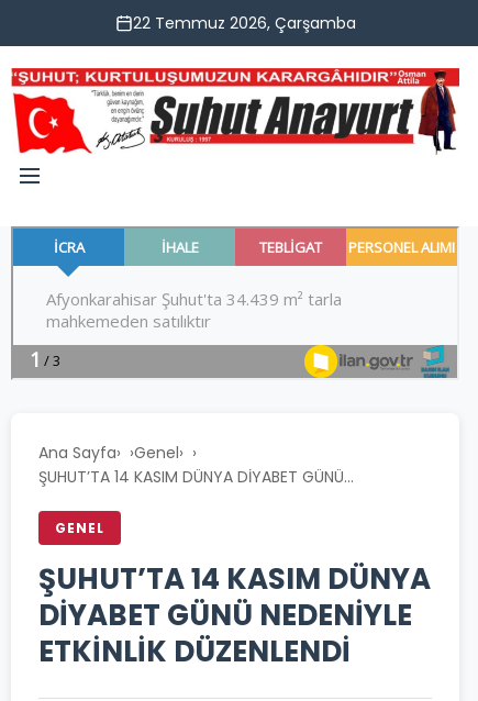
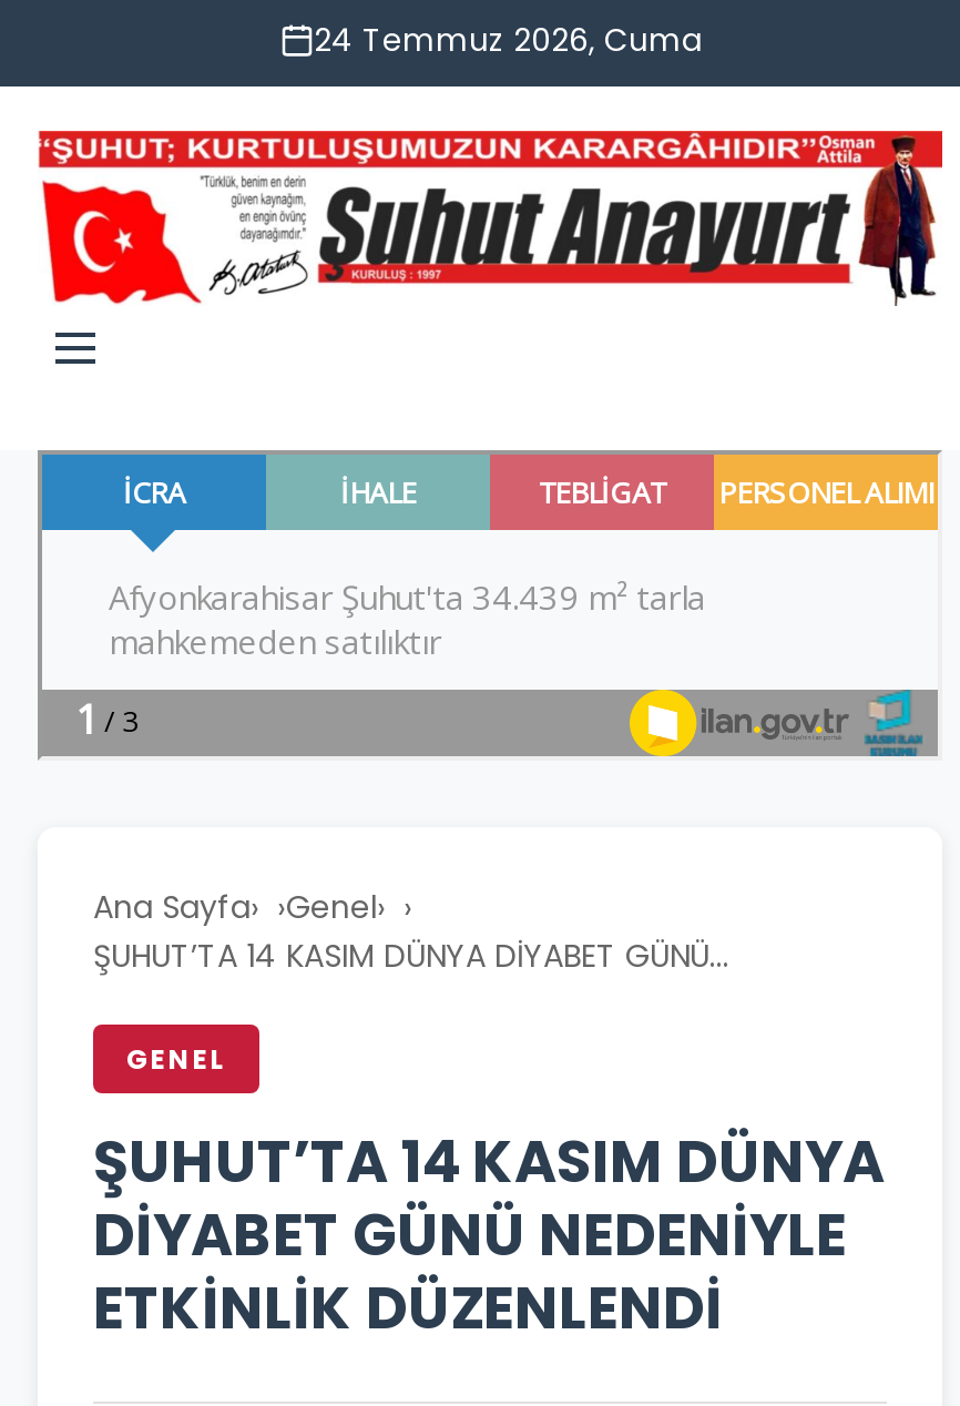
[132,12,355,34] 22 Temmuz 2026, Çarşamba -> [314,18,702,62] 24 Temmuz 2026, Cuma

